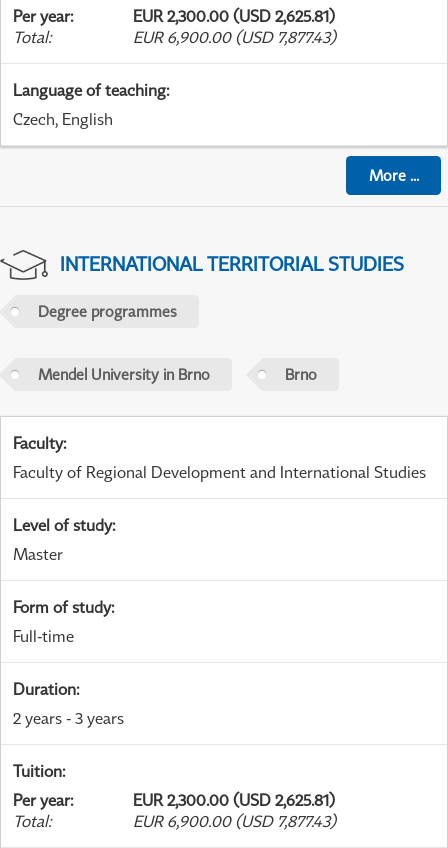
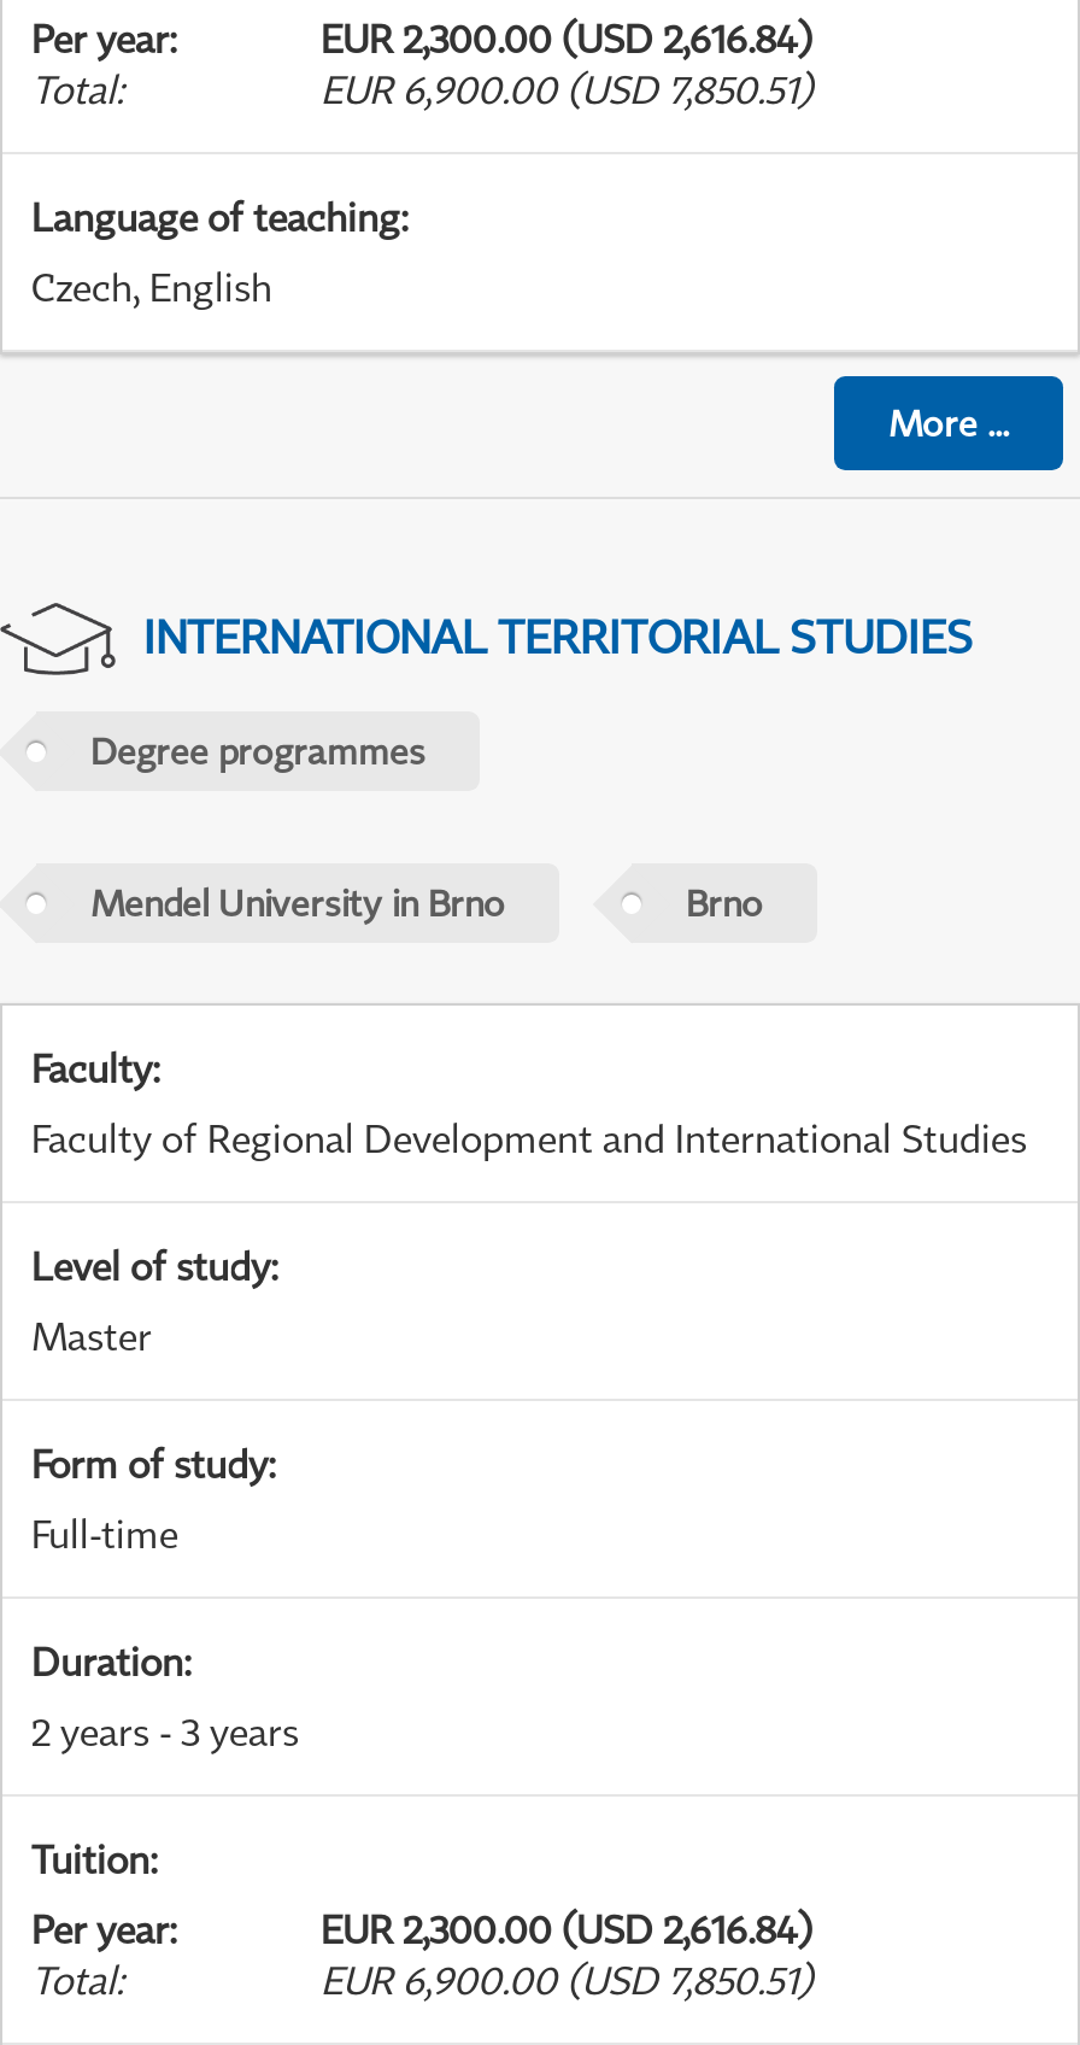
[133,6,335,26] EUR 2,300.00 (USD 2,625.81) -> [321,15,812,63] EUR 2,300.00 (USD 2,616.84)
[133,27,336,47] EUR 6,900.00 (USD 7,877.43) -> [321,65,812,114] EUR 6,900.00 (USD 7,850.51)
[133,790,335,810] EUR 2,300.00 (USD 2,625.81) -> [321,1905,812,1954] EUR 2,300.00 (USD 2,616.84)
[133,811,336,831] EUR 6,900.00 (USD 7,877.43) -> [321,1956,812,2004] EUR 6,900.00 (USD 7,850.51)

